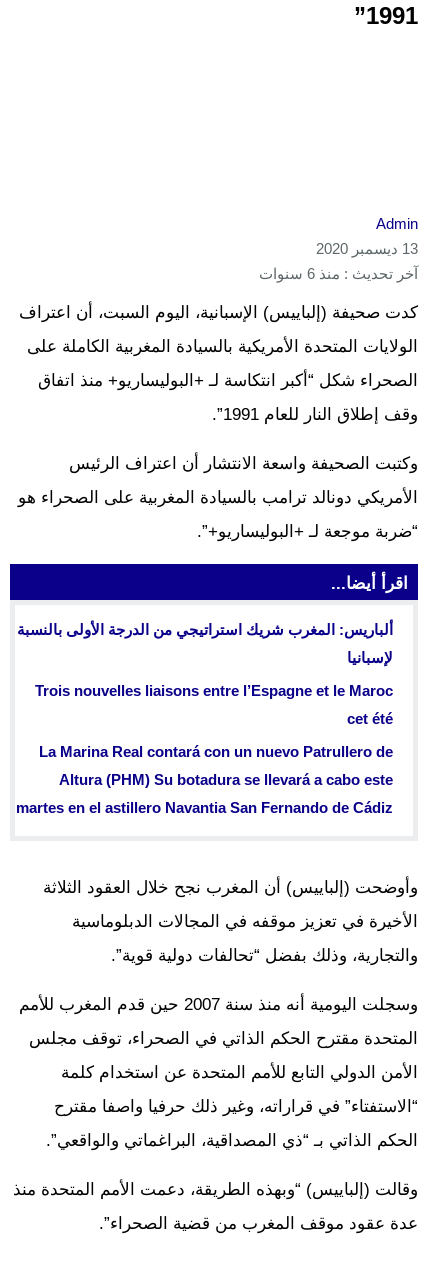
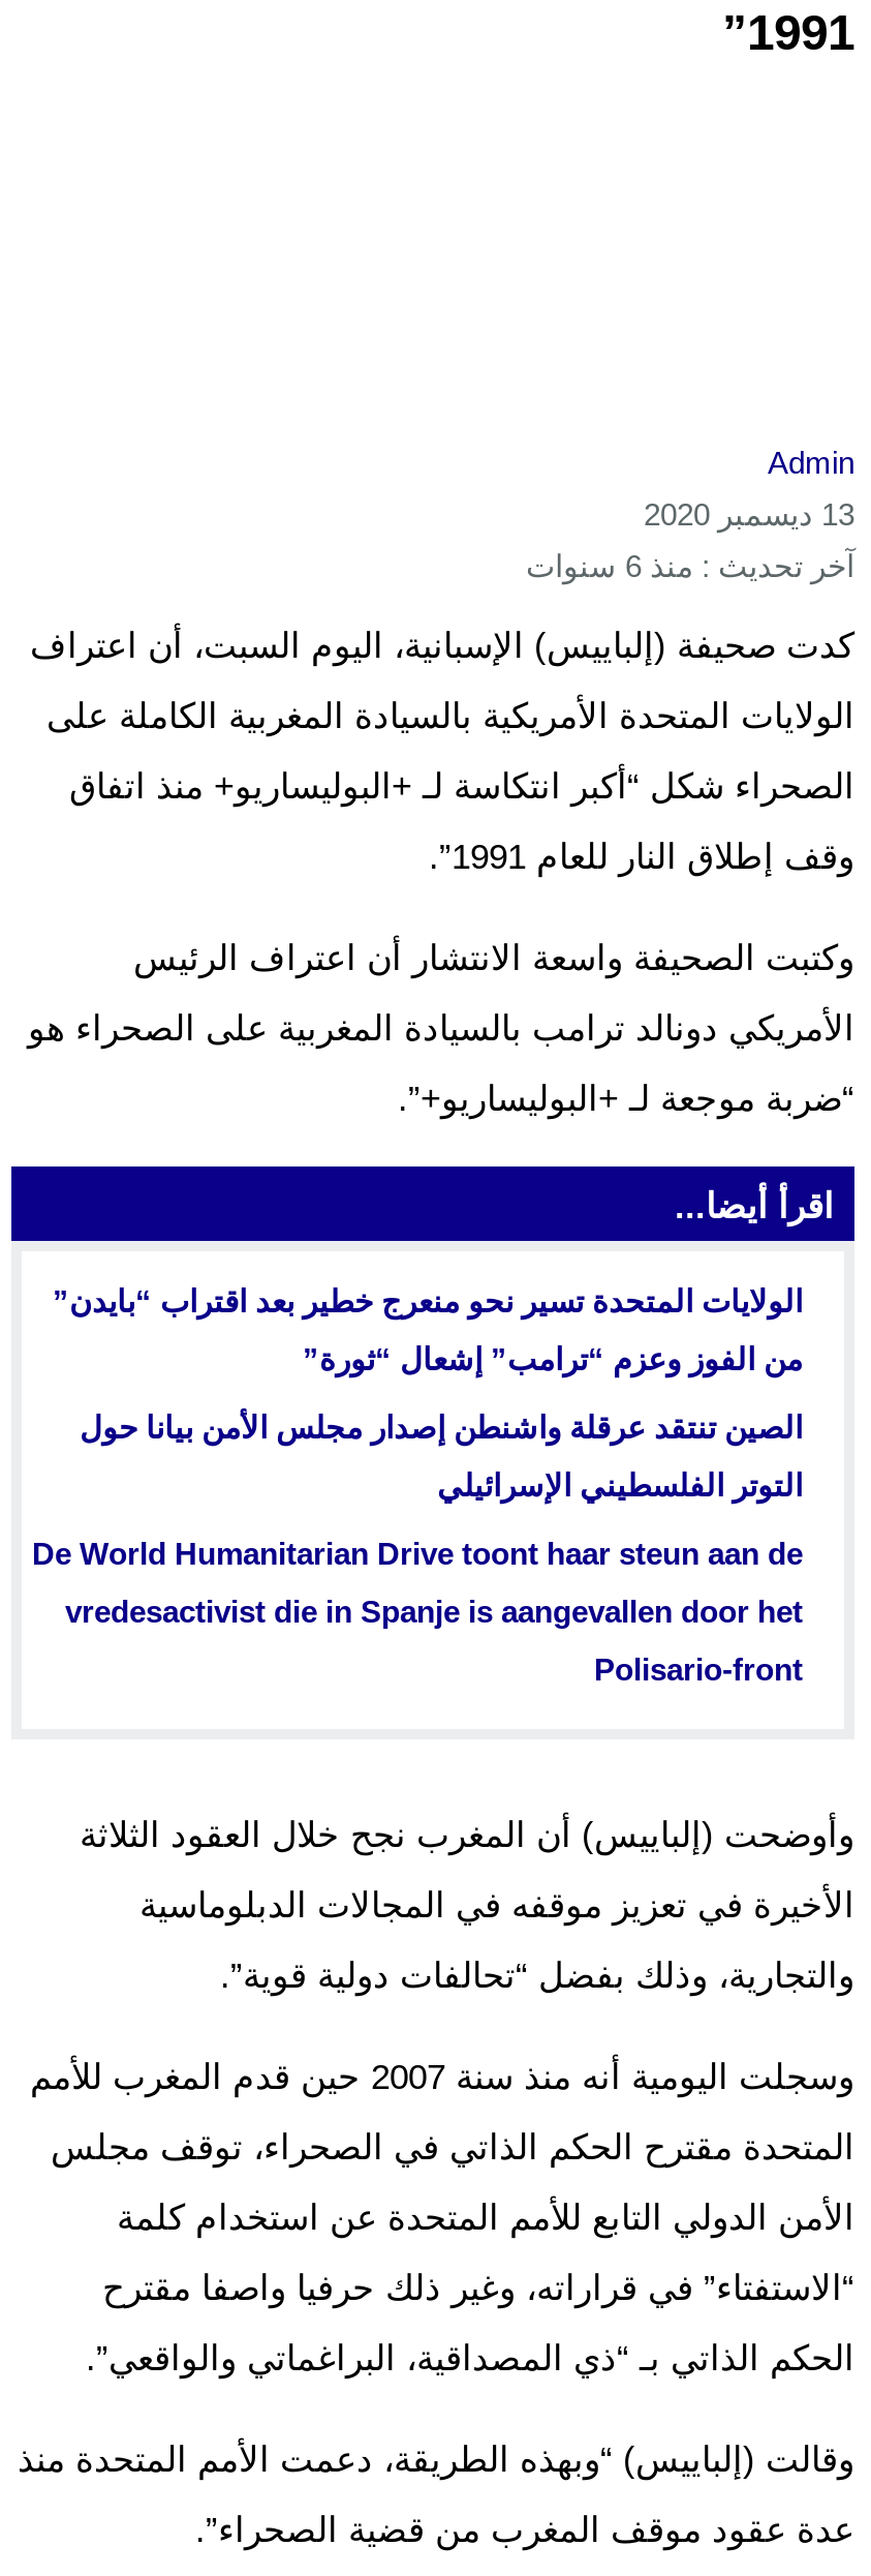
[17,621,393,638] ألباريس: المغرب شريك استراتيجي من الدرجة الأولى بالنسبة -> [53,1284,803,1319] الولايات المتحدة تسير نحو منعرج خطير بعد اقتراب “بايدن”
[347,649,393,666] لإسبانيا -> [303,1341,803,1377] من الفوز وعزم “ترامب” إشعال “ثورة”
[35,682,393,699] Trois nouvelles liaisons entre l’Espagne et le Maroc -> [80,1410,803,1445] الصين تنتقد عرقلة واشنطن إصدار مجلس الأمن بيانا حول
[347,710,393,727] cet été -> [437,1468,803,1503] التوتر الفلسطيني الإسرائيلي
[39,743,393,760] La Marina Real contará con un nuevo Patrullero de -> [32,1536,803,1571] De World Humanitarian Drive toont haar steun aan de
[59,771,393,788] Altura (PHM) Su botadura se llevará a cabo este -> [65,1594,803,1629] vredesactivist die in Spanje is aangevallen door het
[16,799,393,816] martes en el astillero Navantia San Fernando de Cádiz -> [594,1652,803,1687] Polisario-front

